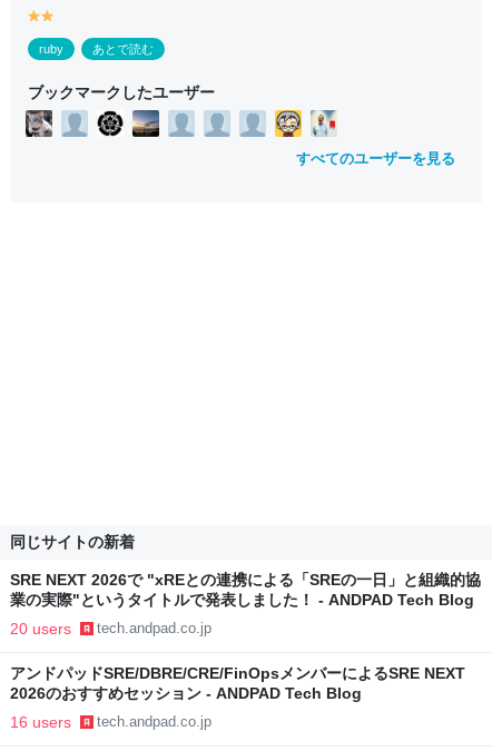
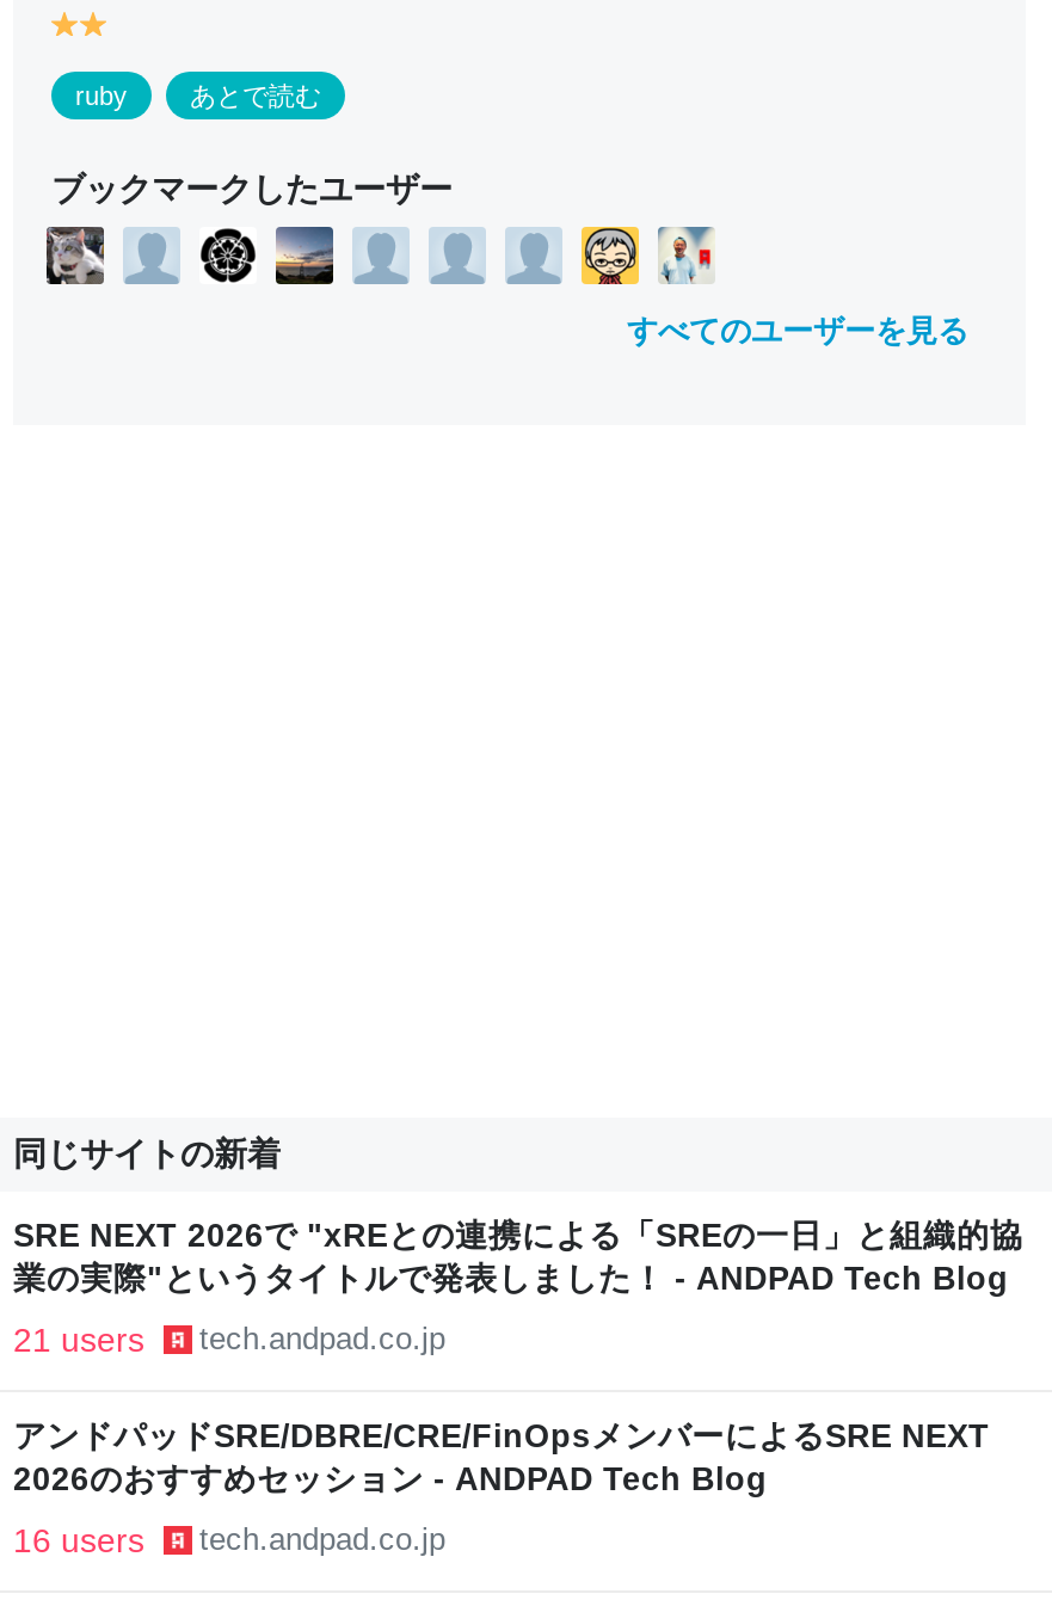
[10,620,211,638] 20 users tech.andpad.co.jp -> [13,1321,445,1359] 21 users tech.andpad.co.jp

